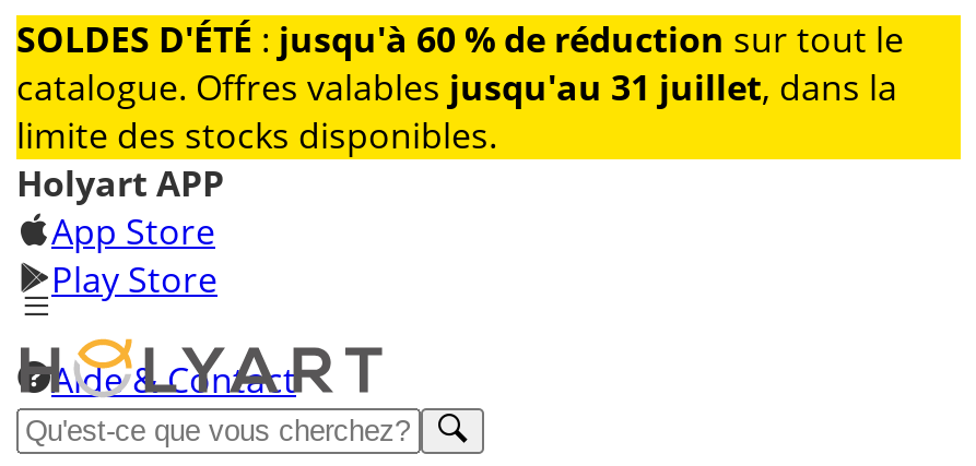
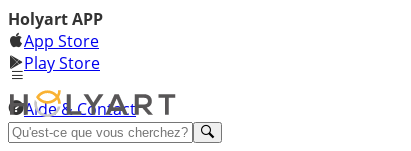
[16,13,963,162] [image] | SOLDES D'ÉTÉ: jusqu'à 60 % de réduction sur tout le | catalogue. Offres valables jusqu'au 31 juillet, dans la | limite des stocks disponibles. -> none

